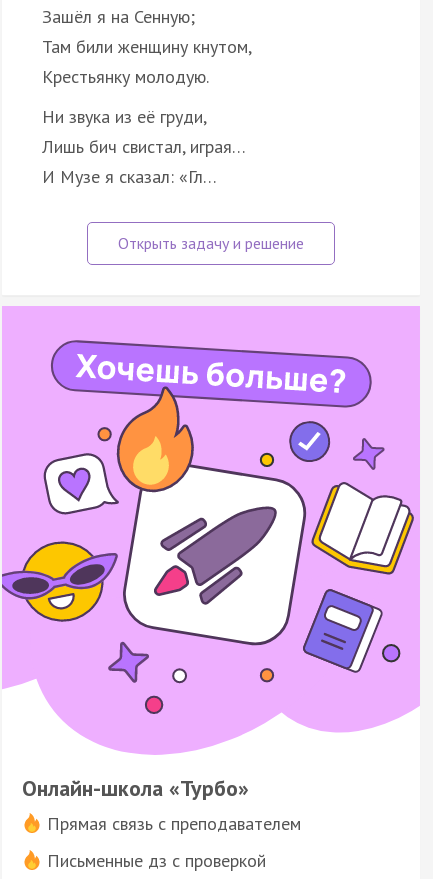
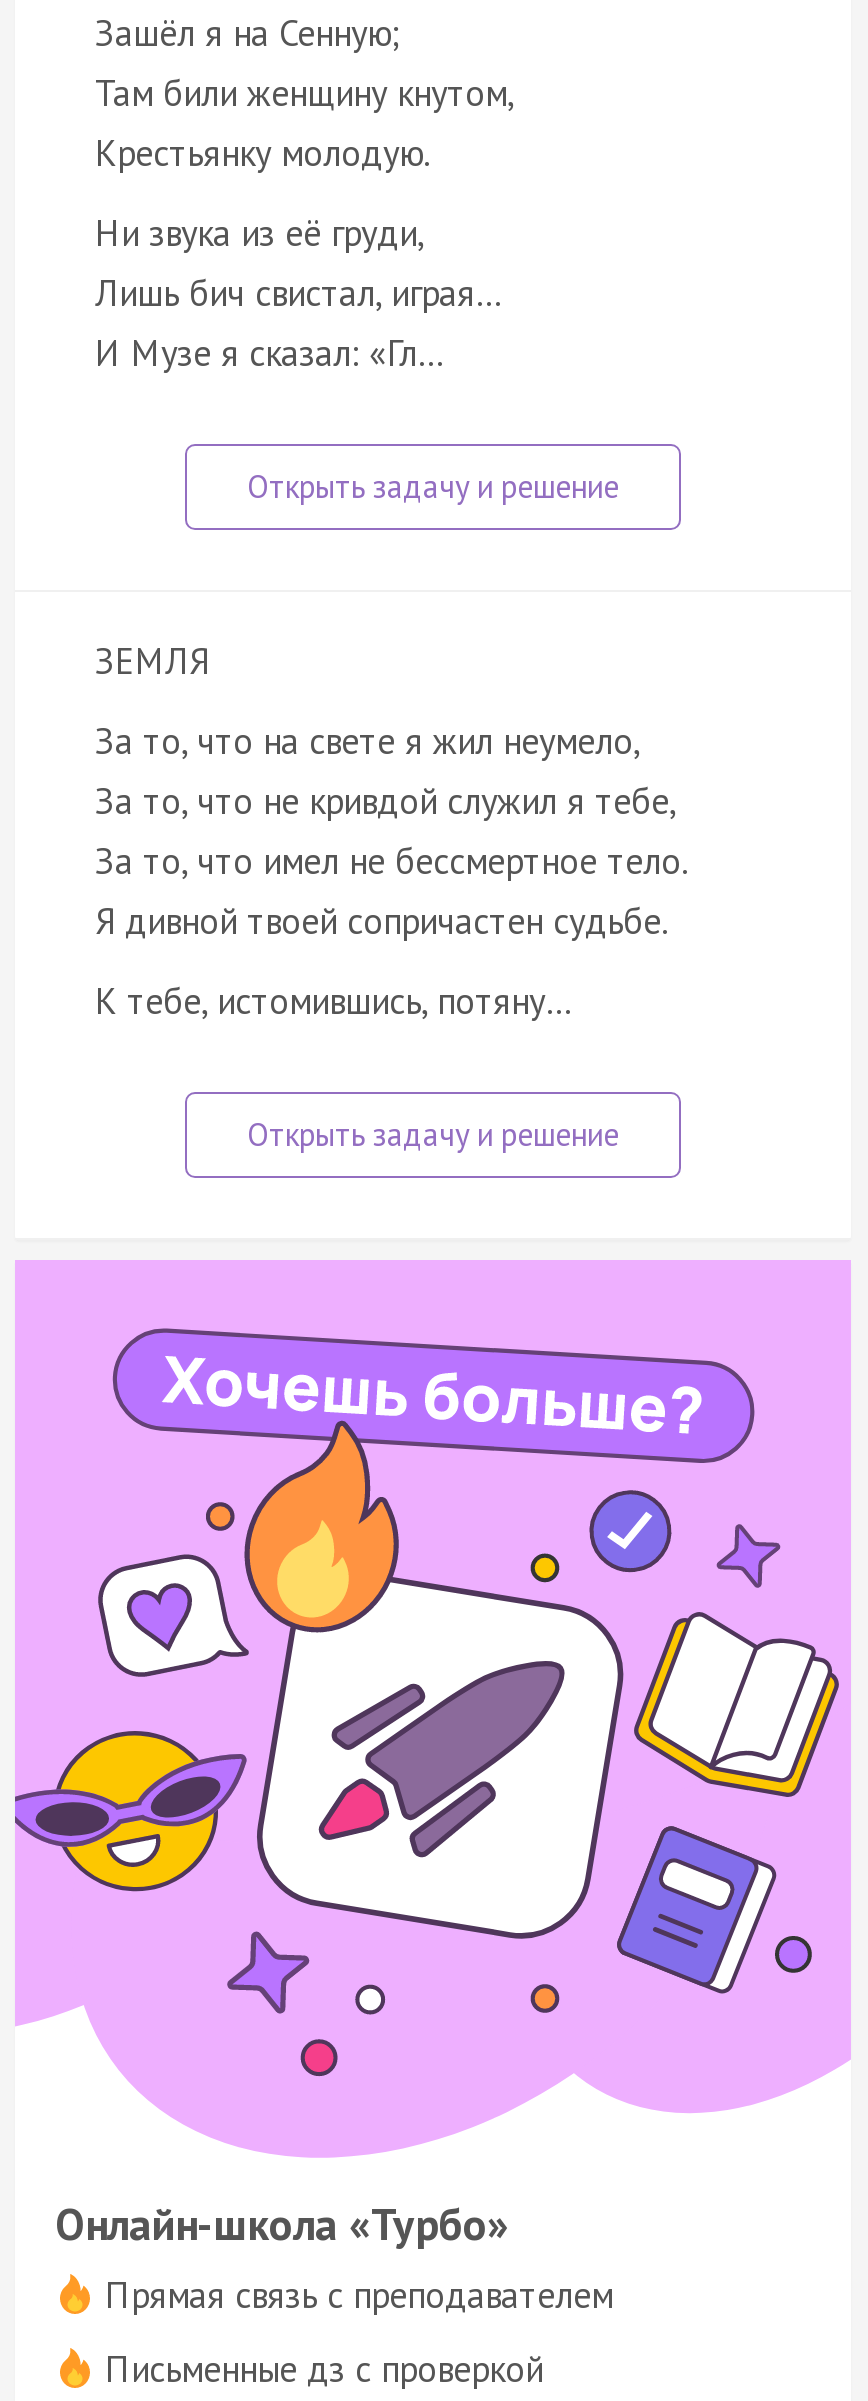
none -> [95,637,687,1023] ЗЕМЛЯ | За то, что на свете я жил неумело, | За то, что не кривдой служил я тебе, | За то, что имел не бессмертное тело. | Я дивной твоей сопричастен судьбе. | К тебе, истомившись, потяну…

